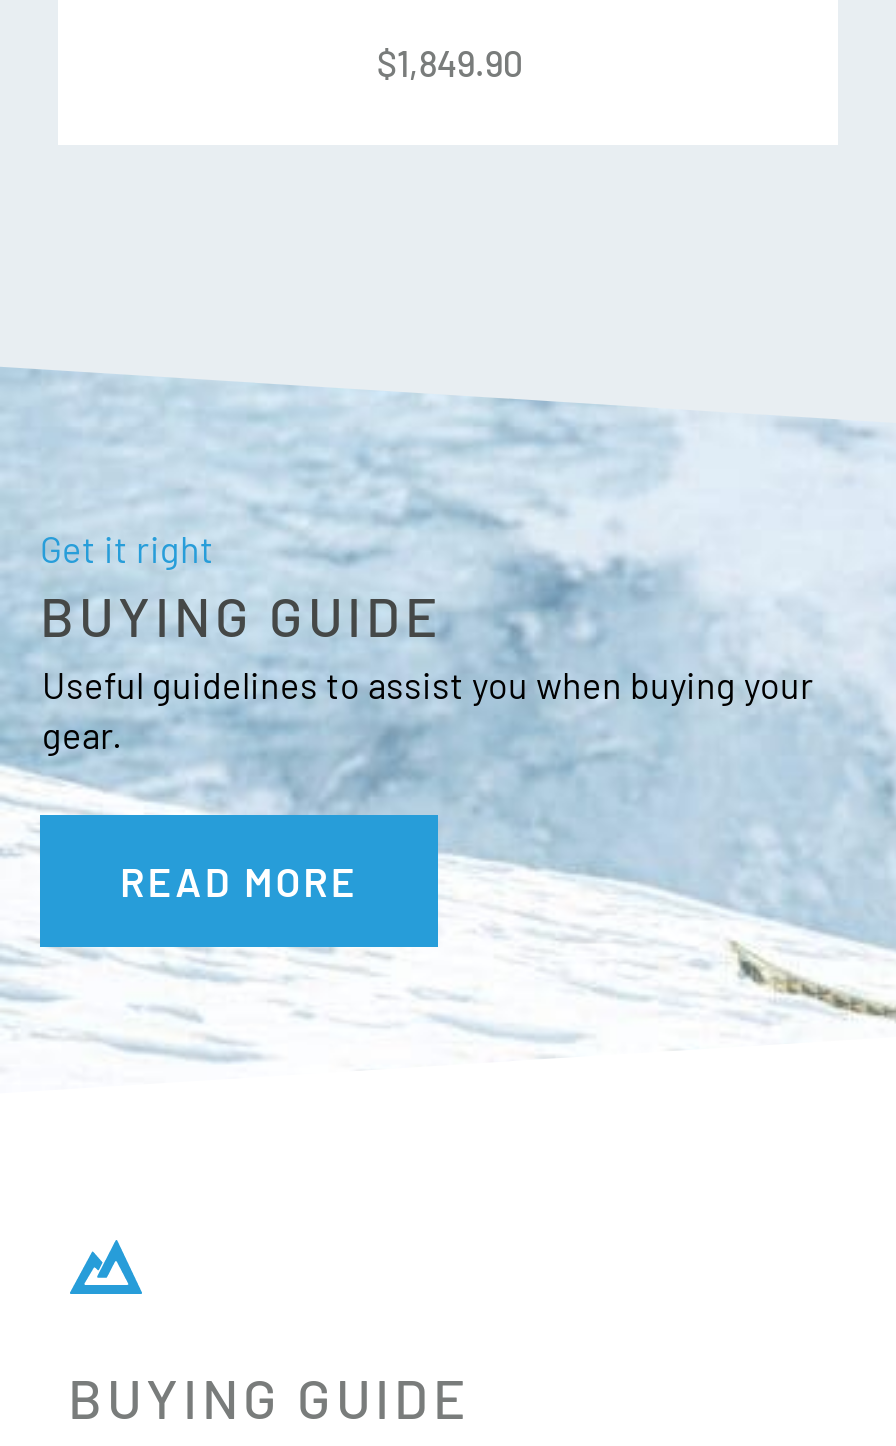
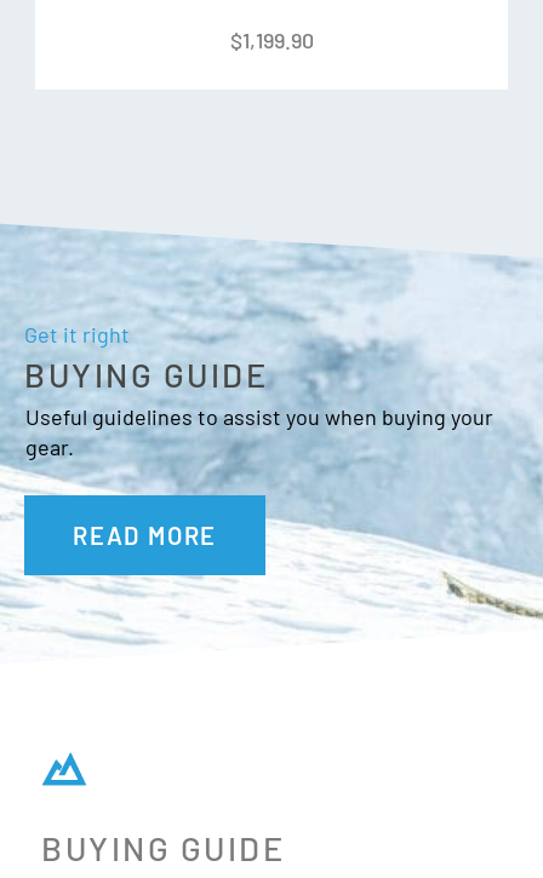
[377,40,523,84] $1,849.90 -> [231,26,315,53] $1,199.90

